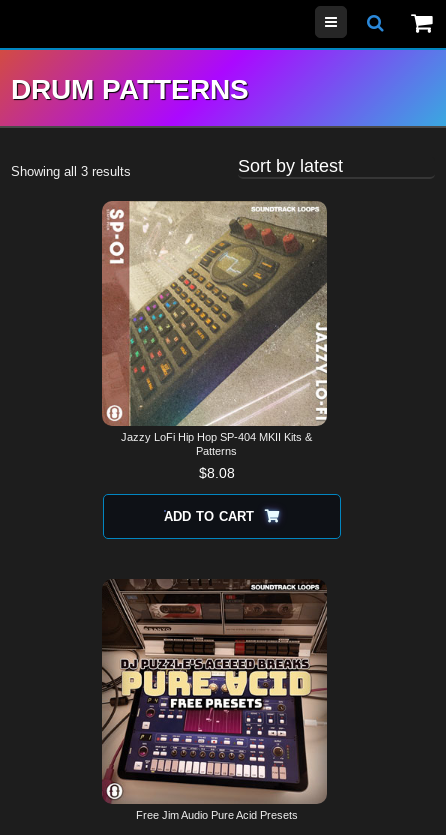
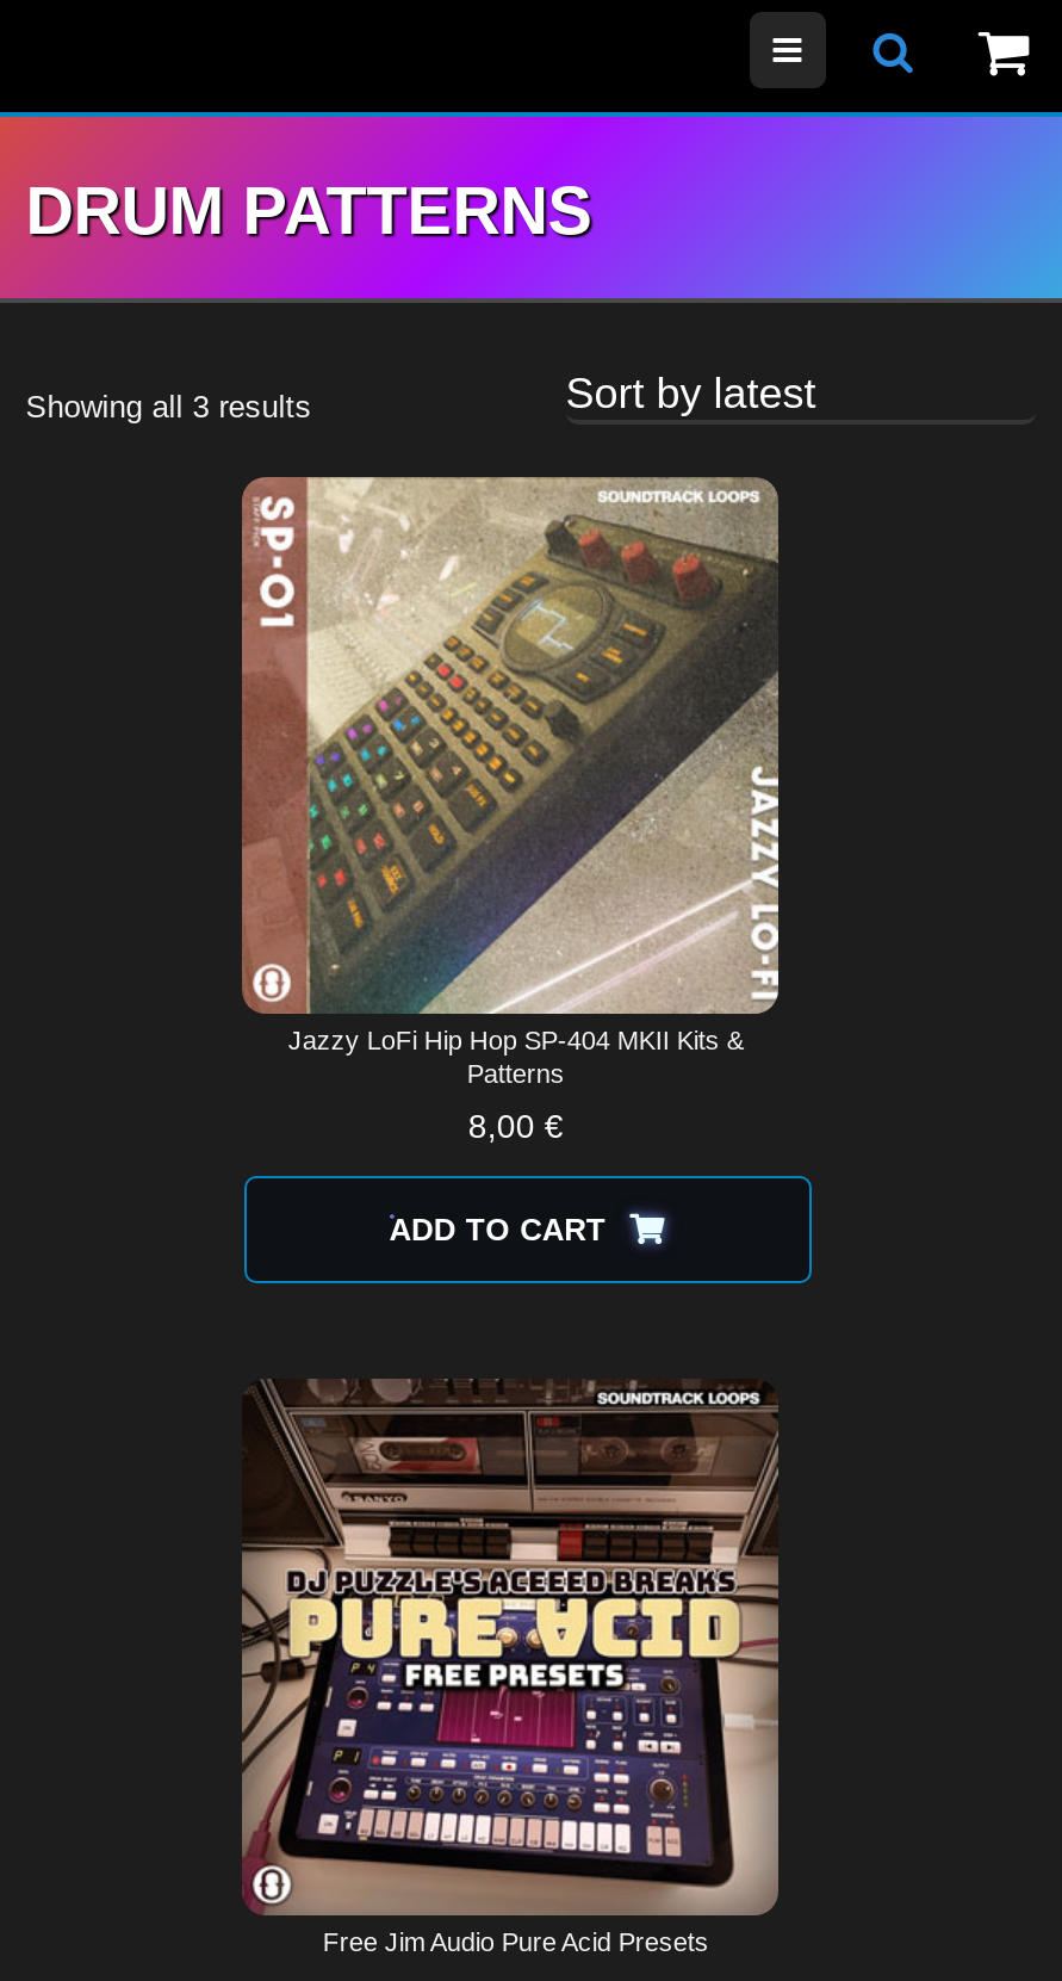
[199,464,235,480] $8.08 -> [468,1106,564,1144] 8,00 €

